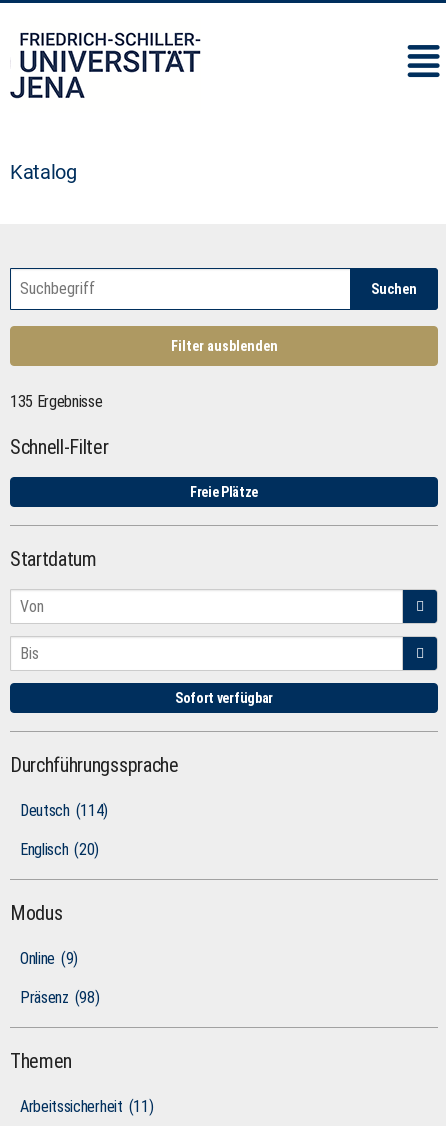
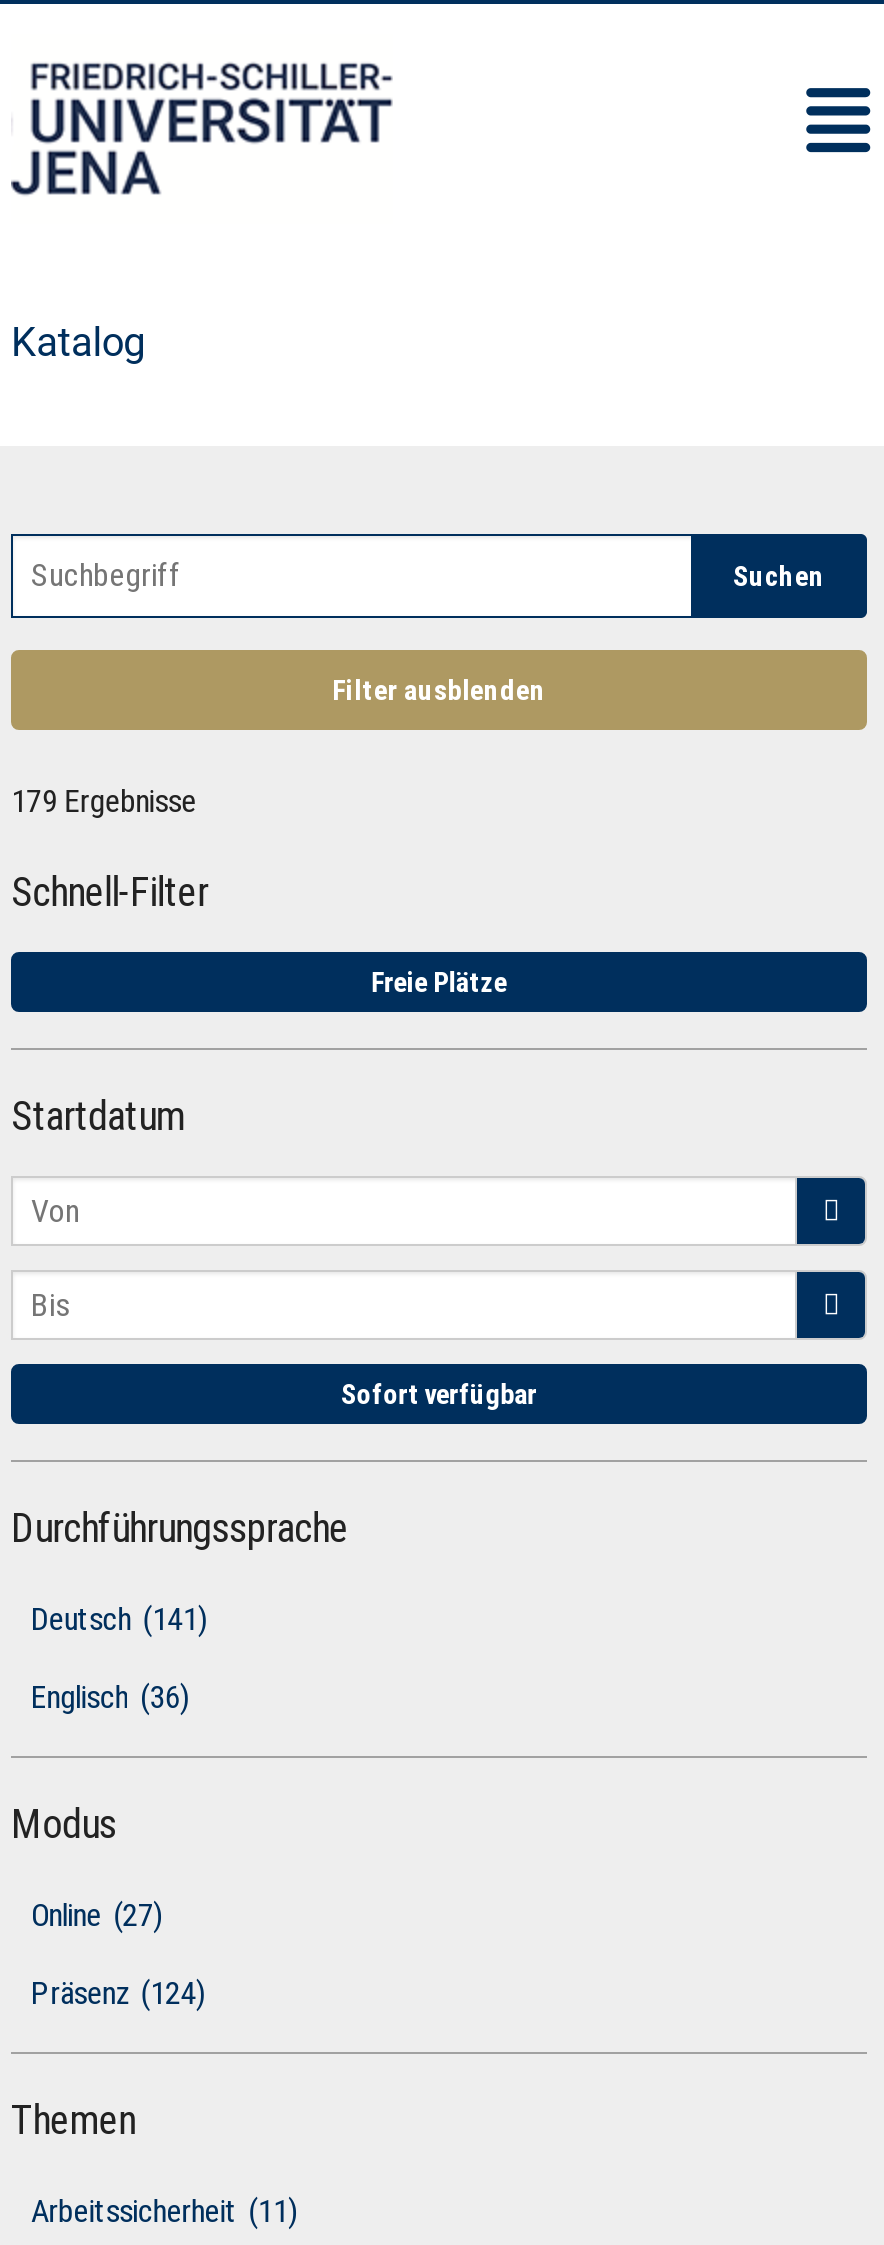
[10,392,102,411] 135 Ergebnisse -> [11,782,196,820] 179 Ergebnisse
[20,801,108,820] Deutsch (114) -> [31,1600,207,1638] Deutsch (141)
[20,840,99,859] Englisch (20) -> [31,1678,189,1716] Englisch (36)
[20,949,78,968] Online (9) -> [31,1896,163,1934] Online (27)
[20,988,99,1007] Präsenz (98) -> [31,1974,205,2012] Präsenz (124)

